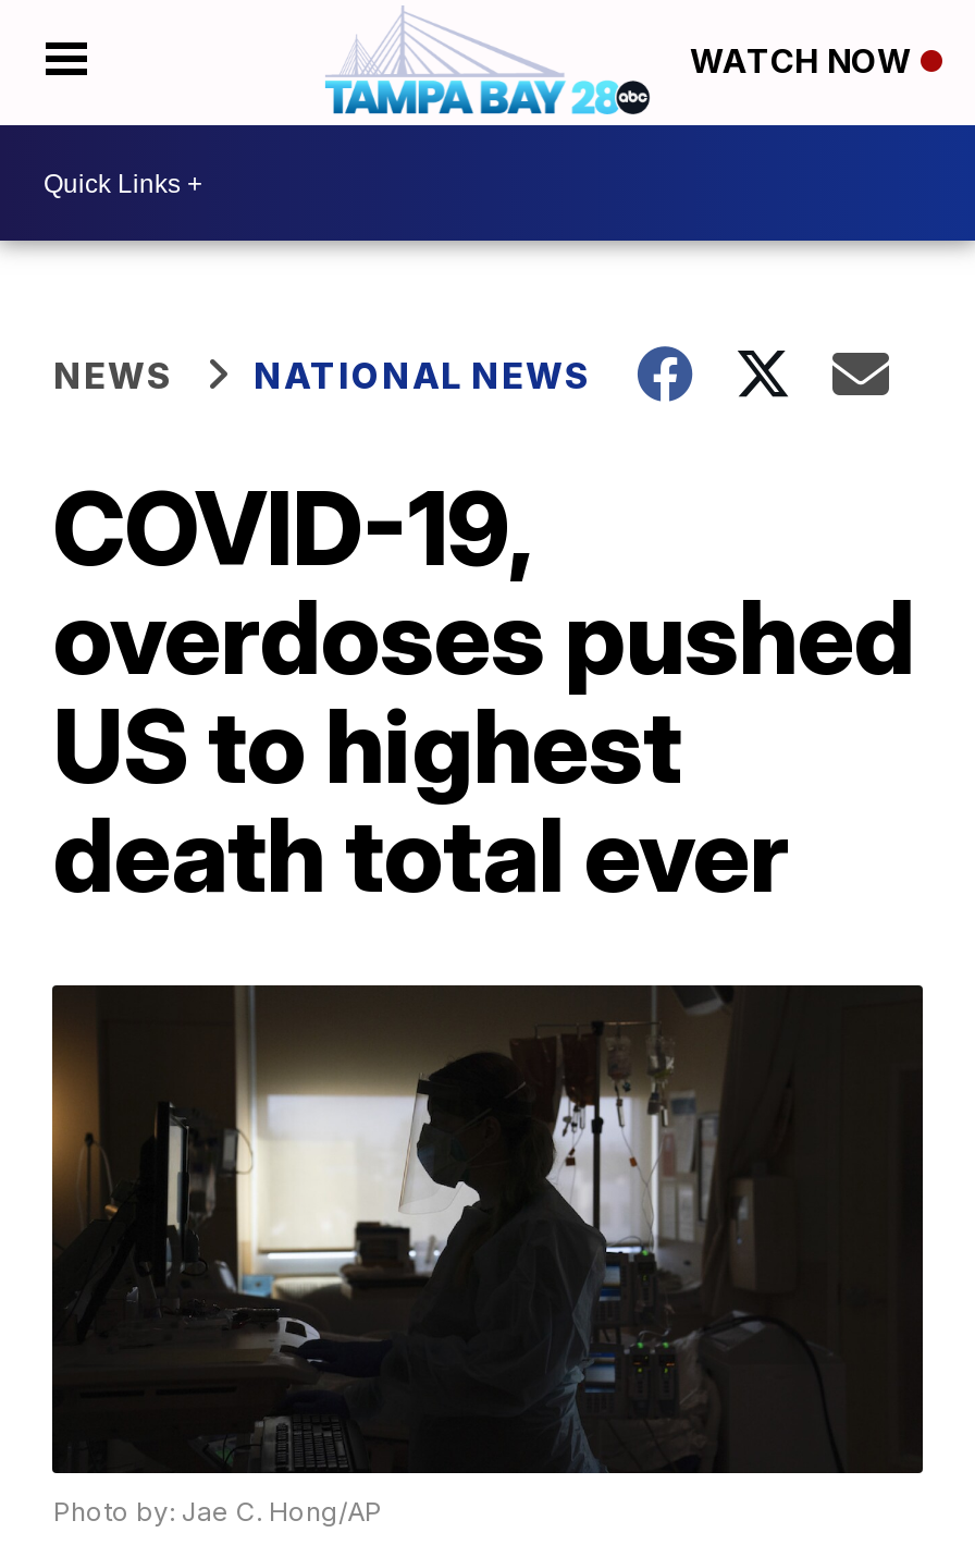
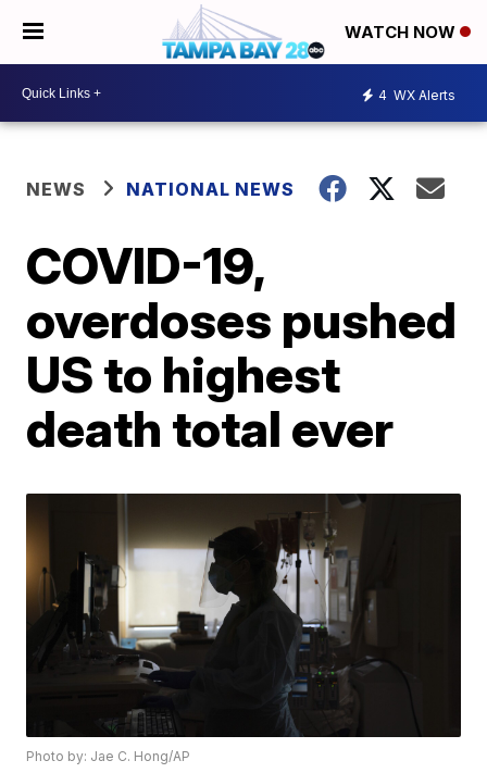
none -> [378,86,455,103] 4 WX Alerts

